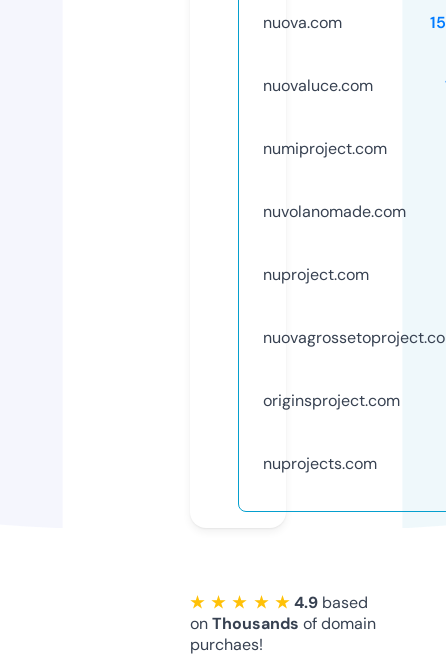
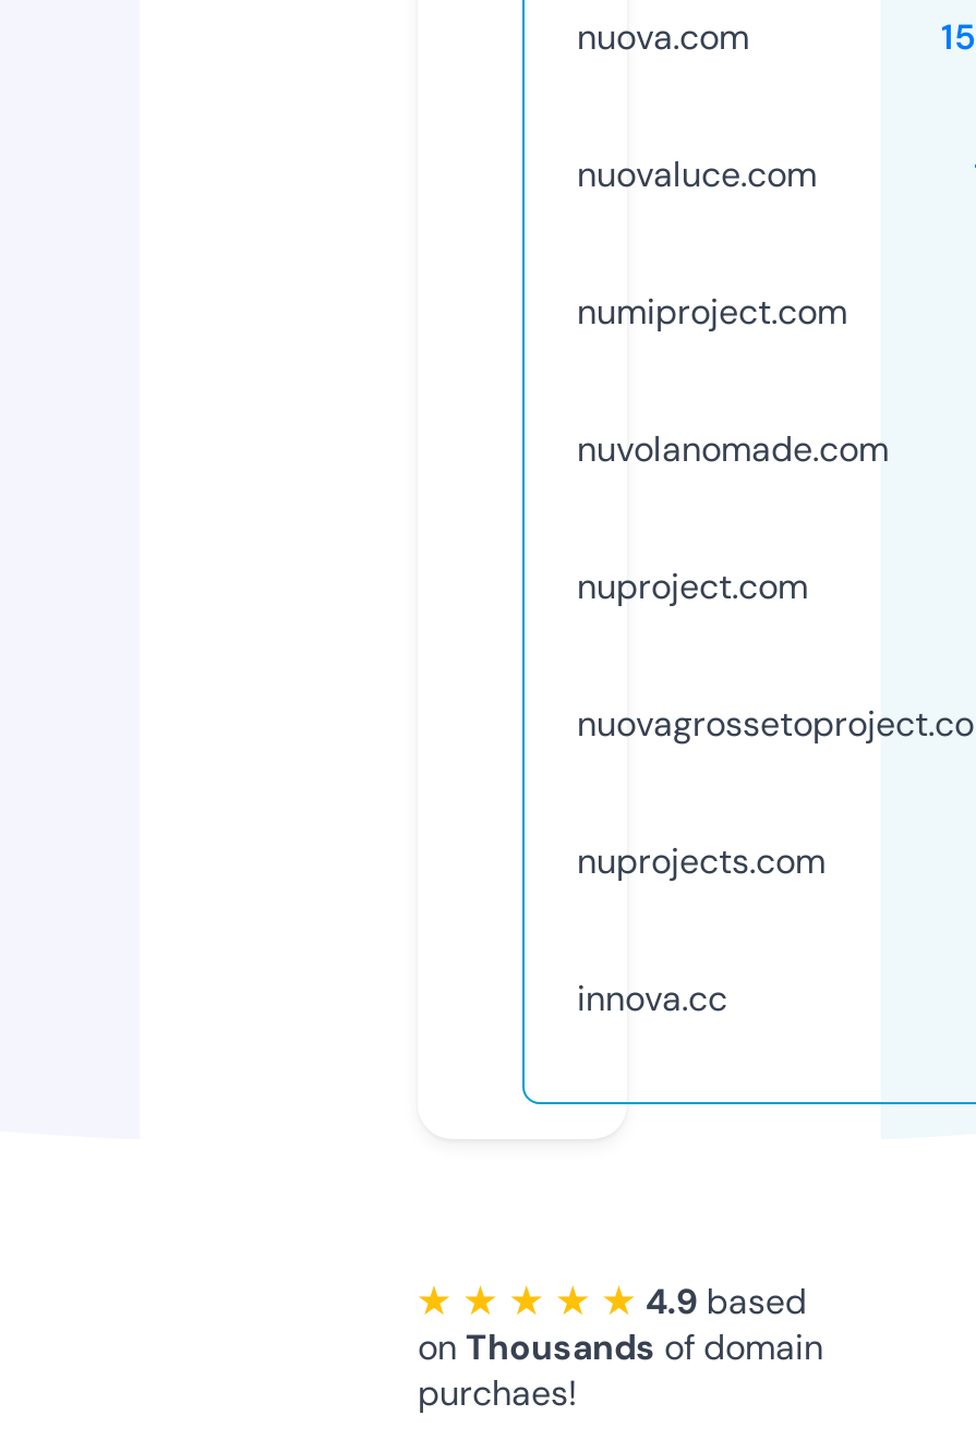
[263,390,400,411] originsproject.com -> none
moved [263,453,377,474] -> [577,838,826,884]: nuprojects.com
none -> [577,975,727,1021] innova.cc

